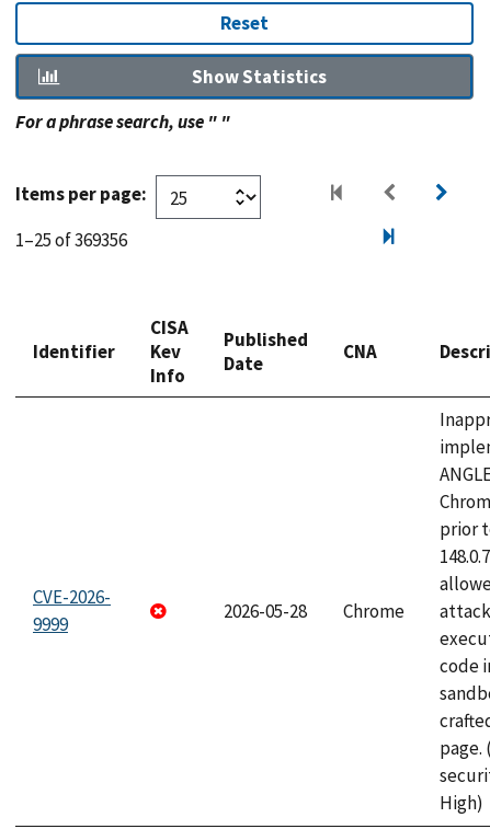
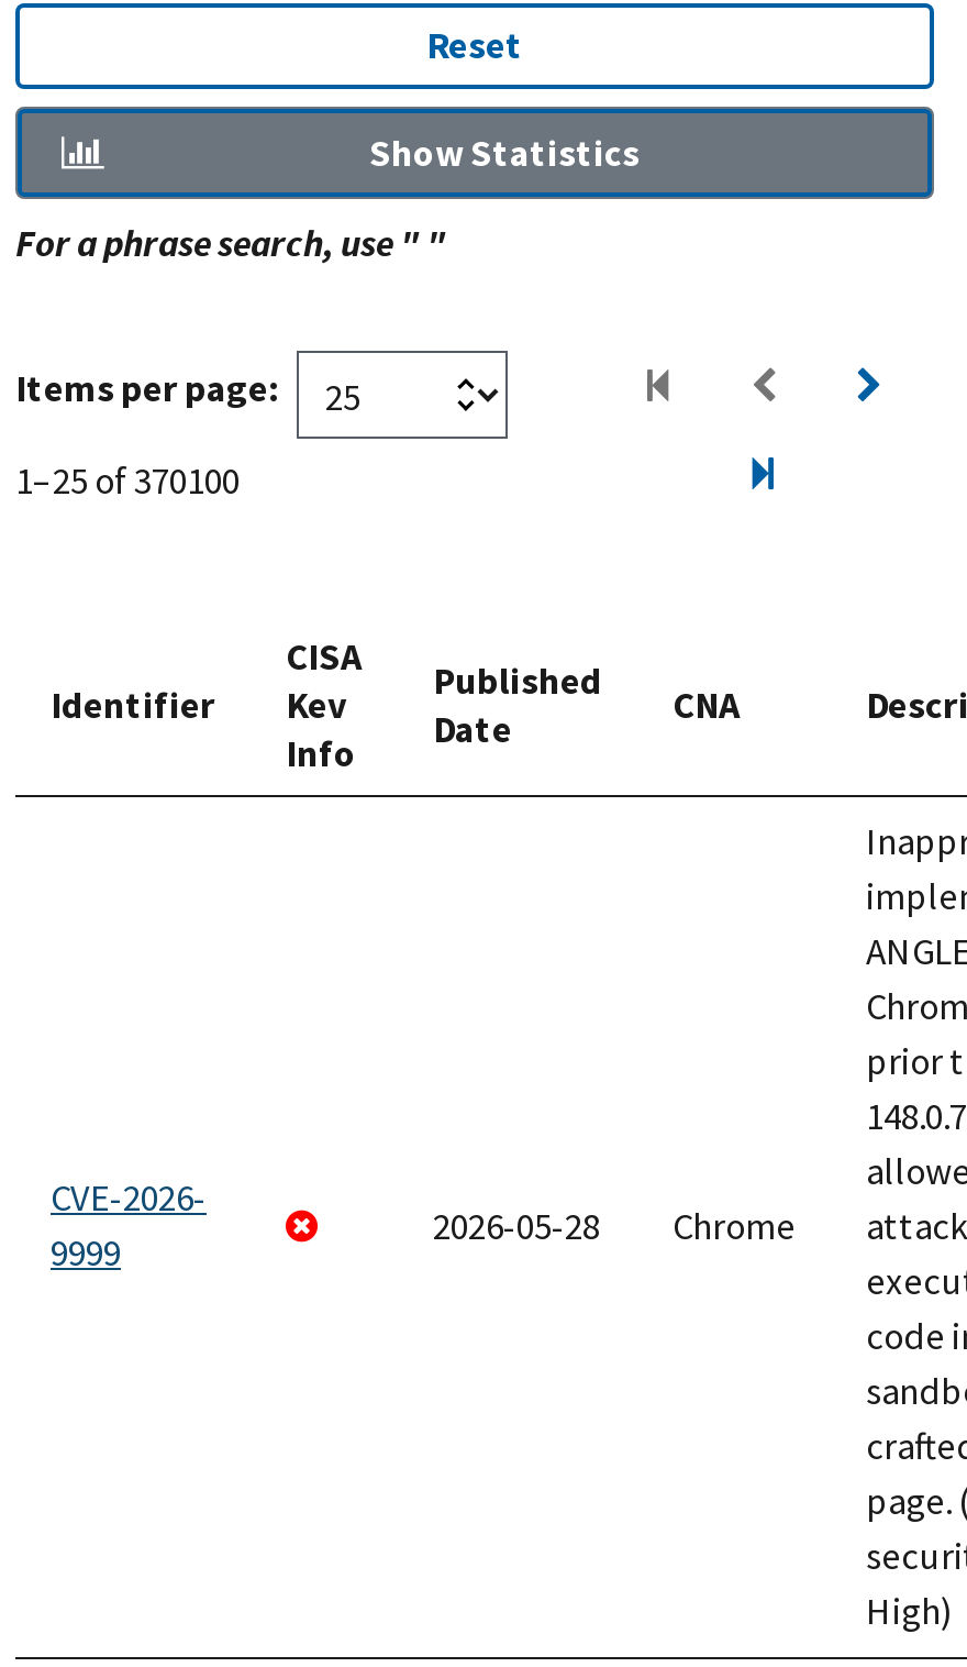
[15,228,127,252] 1–25 of 369356 -> [15,457,240,505] 1–25 of 370100

